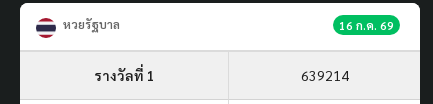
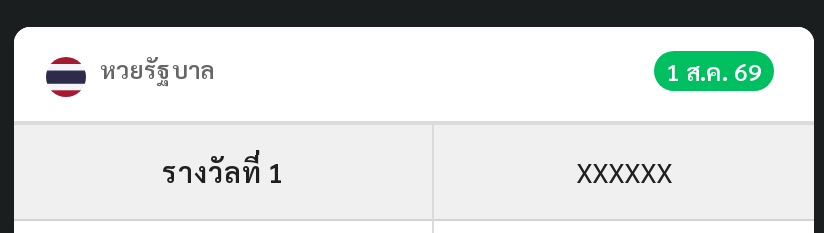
[339,17,394,33] 16 ก.ค. 69 -> [666,55,762,87] 1 ส.ค. 69
[300,66,348,84] 639214 -> [576,153,672,189] XXXXXX

